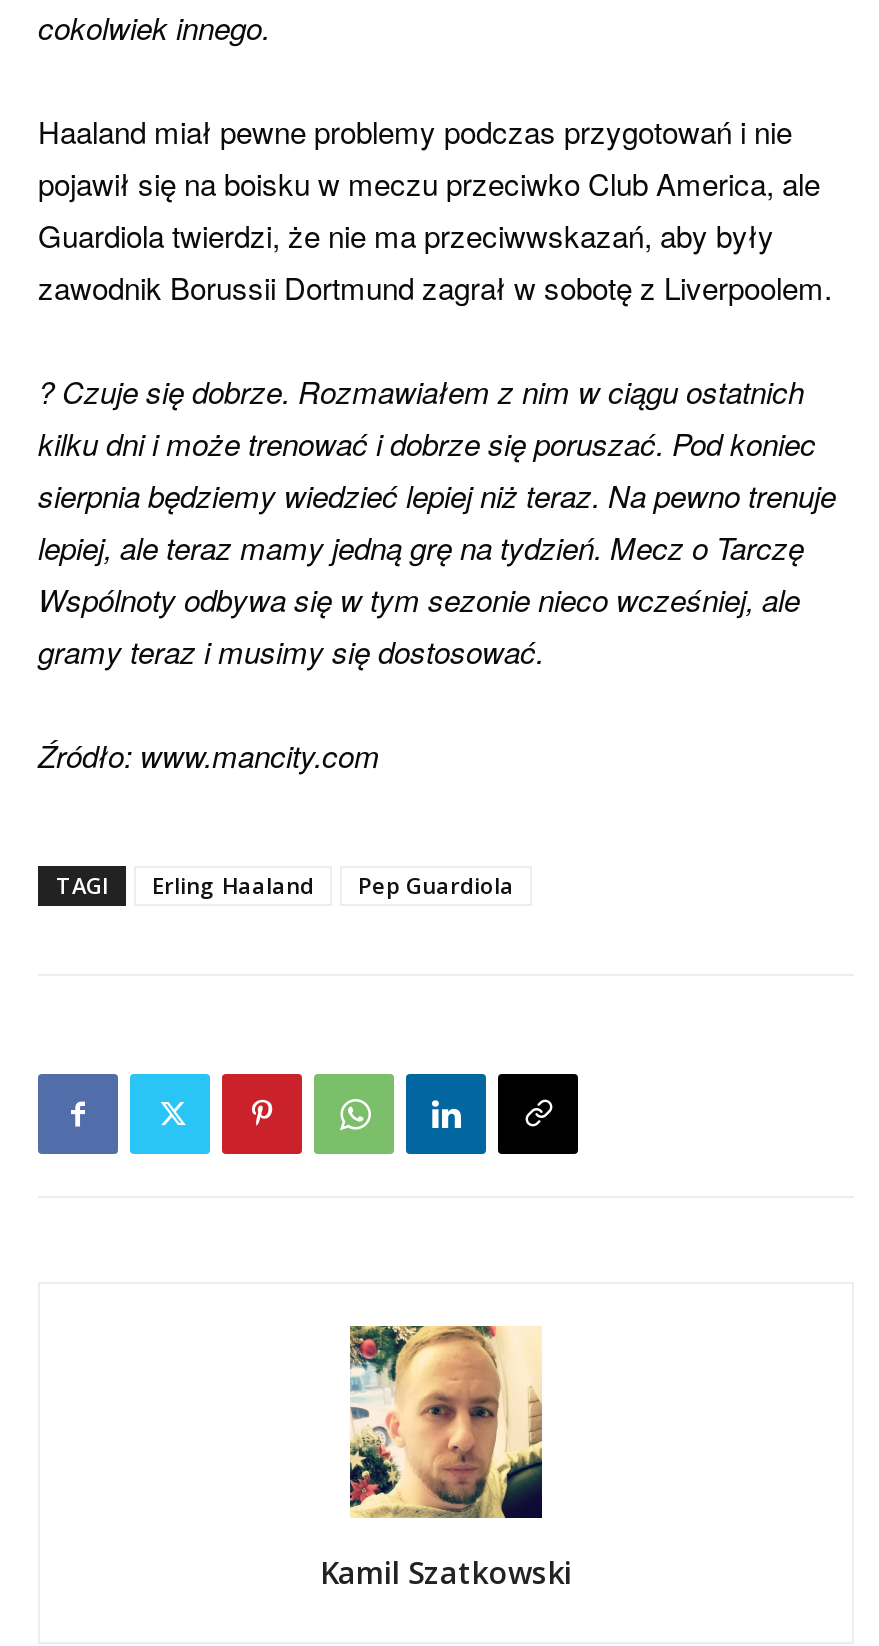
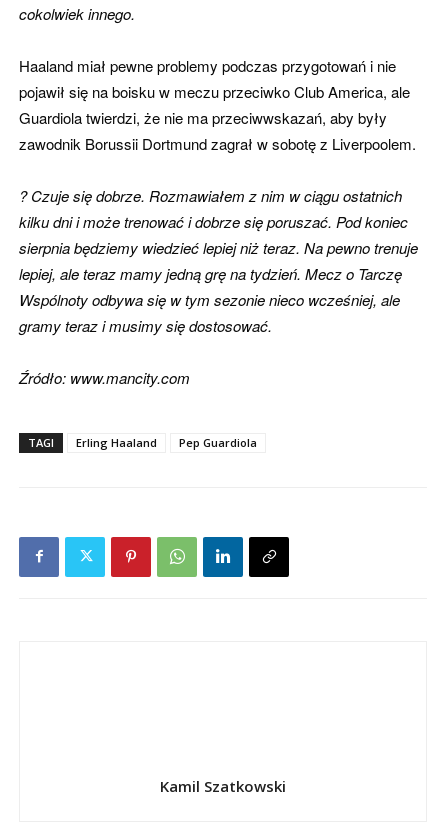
[348,1324,544,1520] [image] -> none

